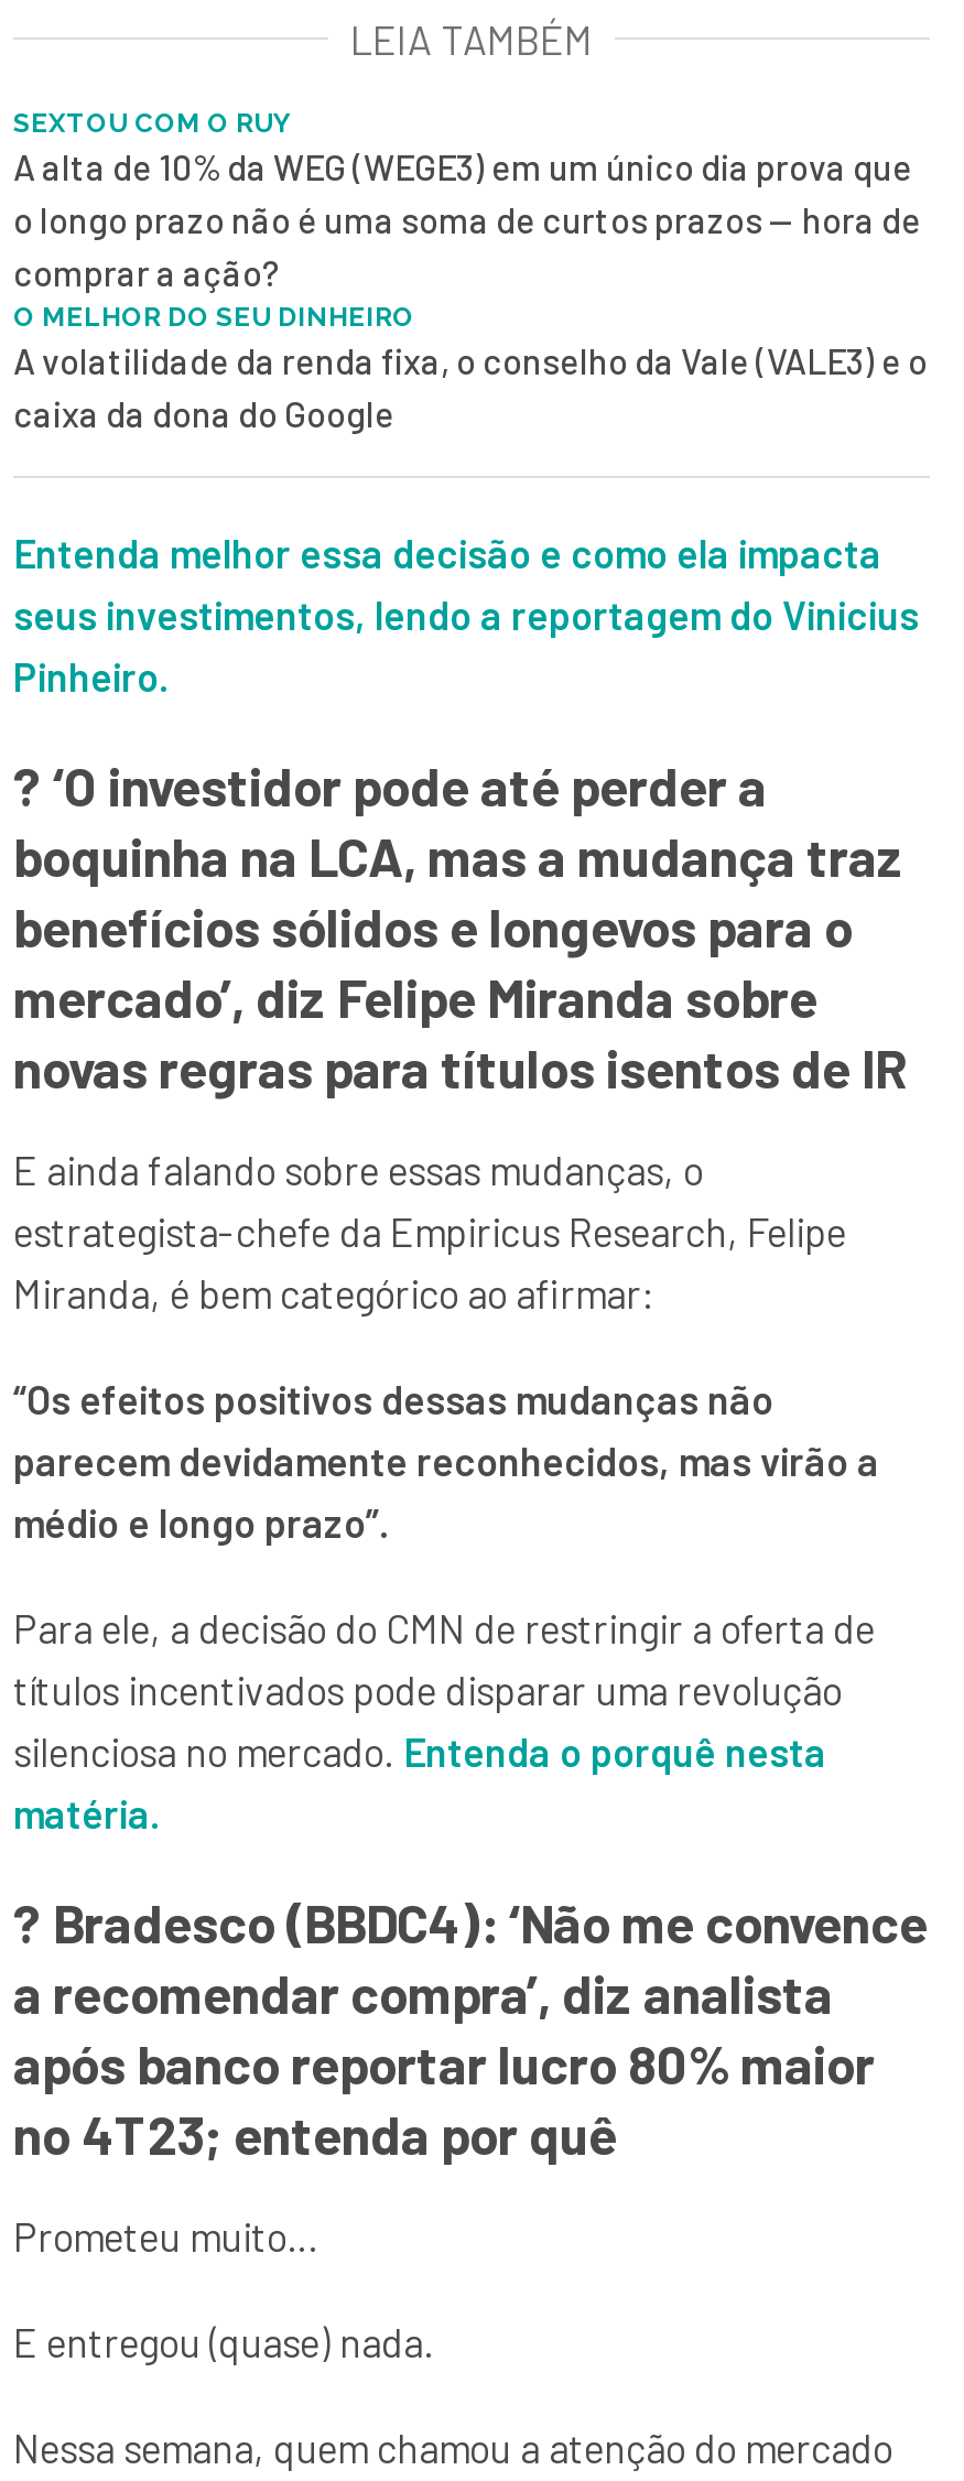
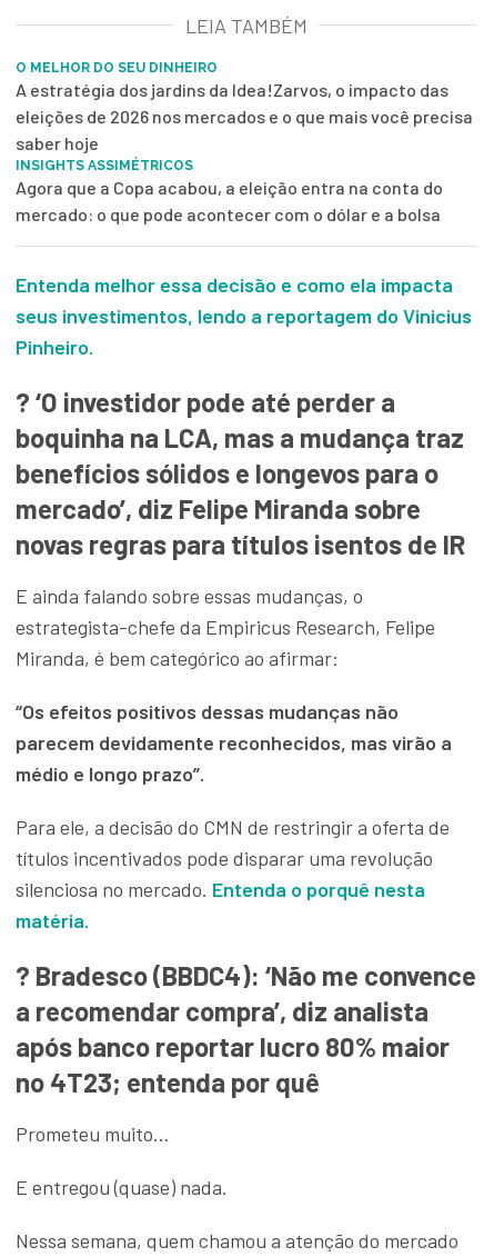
[13,108,921,293] SEXTOU COM O RUY | A alta de 10% da WEG (WEGE3) em um único dia prova que | o longo prazo não é uma soma de curtos prazos — hora de | comprar a ação? -> none
moved [13,302,414,332] -> [16,60,218,75]: O MELHOR DO SEU DINHEIRO
[13,339,928,434] A volatilidade da renda fixa, o conselho da Vale (VALE3) e o | caixa da dona do Google -> [16,79,473,224] A estratégia dos jardins da Idea!Zarvos, o impacto das | eleições de 2026 nos mercados e o que mais você precisa | saber hoje | INSIGHTS ASSIMÉTRICOS | Agora que a Copa acabou, a eleição entra na conta do | mercado: o que pode acontecer com o dólar e a bolsa

